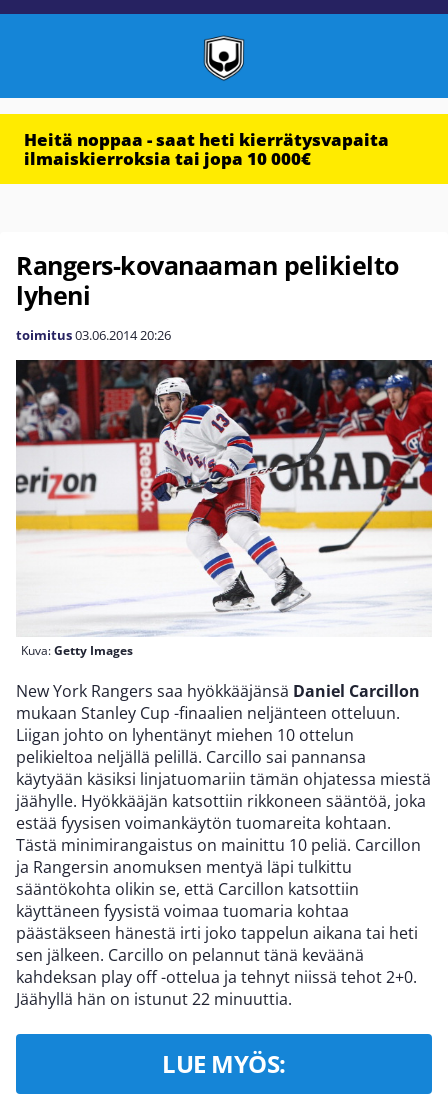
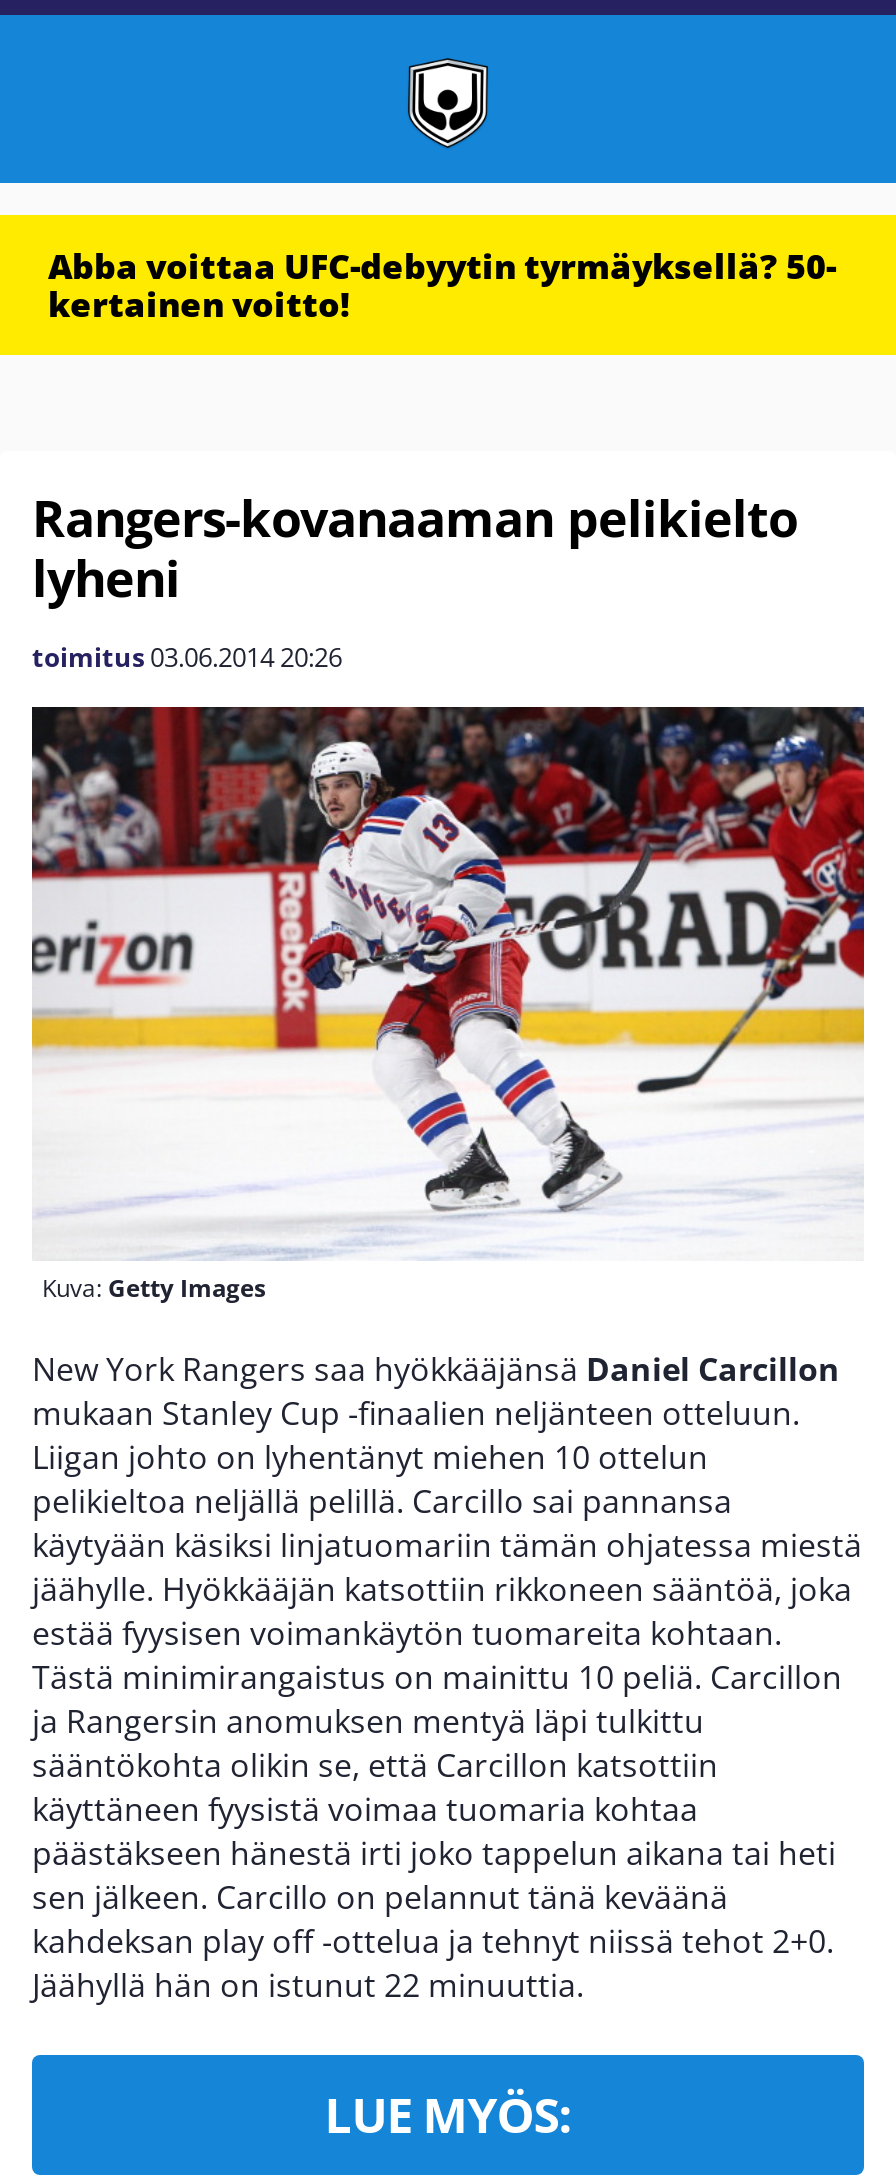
[24,128,389,170] Heitä noppaa - saat heti kierrätysvapaita | ilmaiskierroksia tai jopa 10 000€ -> [48,243,836,327] Abba voittaa UFC-debyytin tyrmäyksellä? 50- | kertainen voitto!

